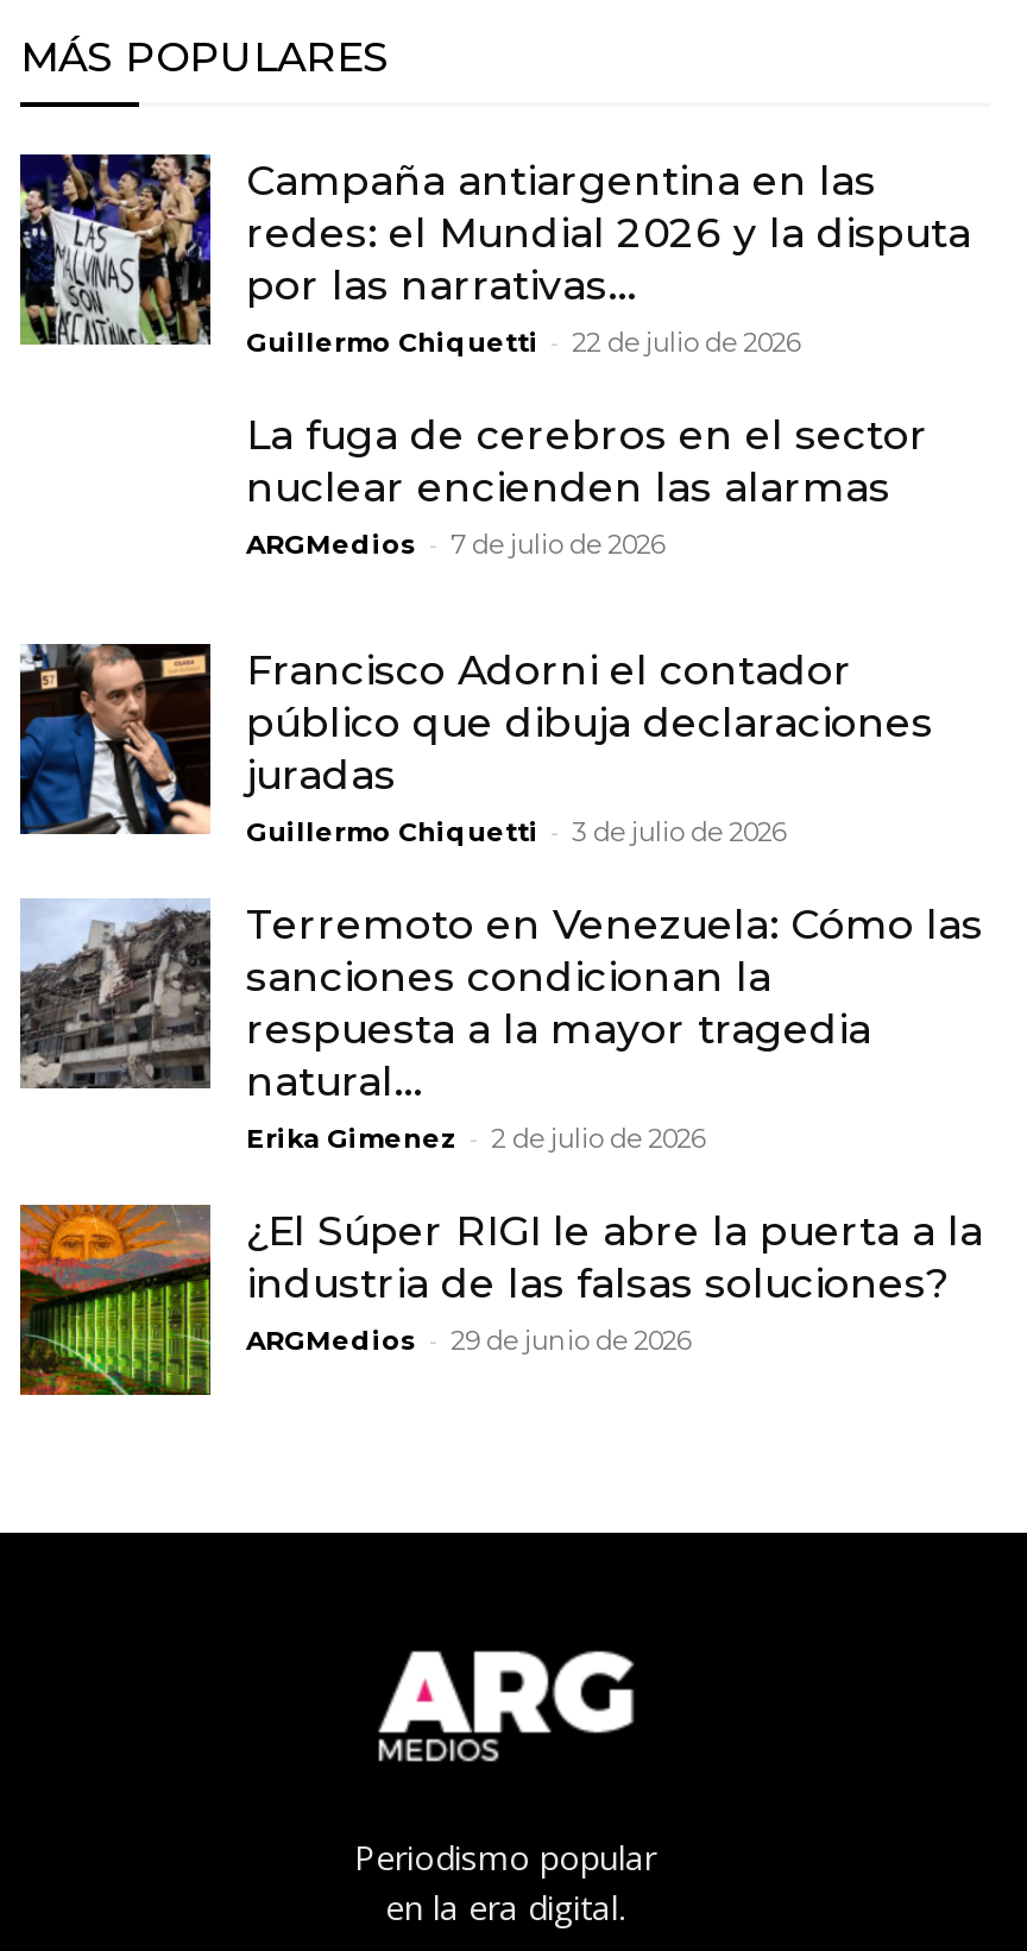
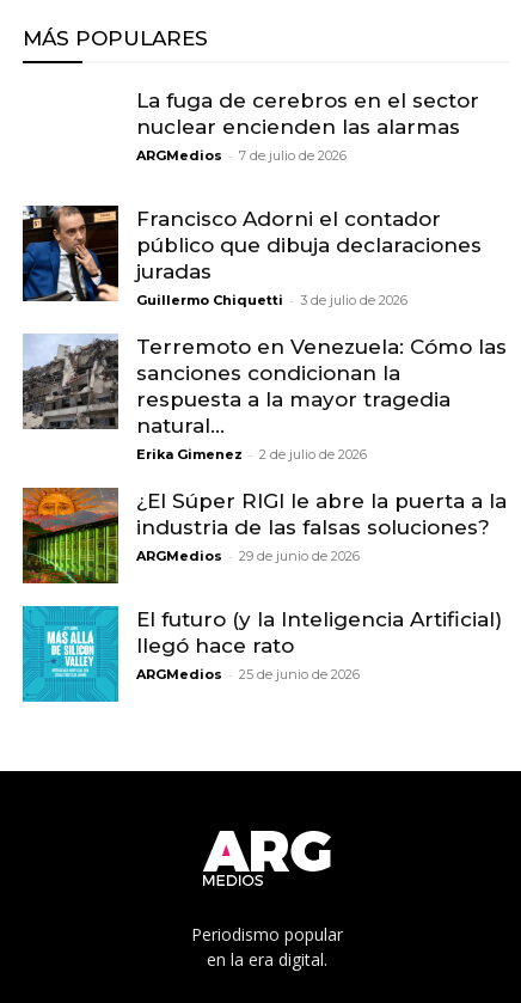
[18,152,971,358] [image] | Campaña antiargentina en las | redes: el Mundial 2026 y la disputa | por las narrativas... | Guillermo Chiquetti - 22 de julio de 2026 -> none
moved [18,410,983,1356] -> [22,88,507,564]: [image] | La fuga de cerebros en el sector | nuclear encienden las alarmas | ... | industria de las falsas soluciones? | ARGMedios - 29 de junio de 2026
none -> [22,605,502,703] [image] | El futuro (y la Inteligencia Artificial) | llegó hace rato | ARGMedios - 25 de junio de 2026

